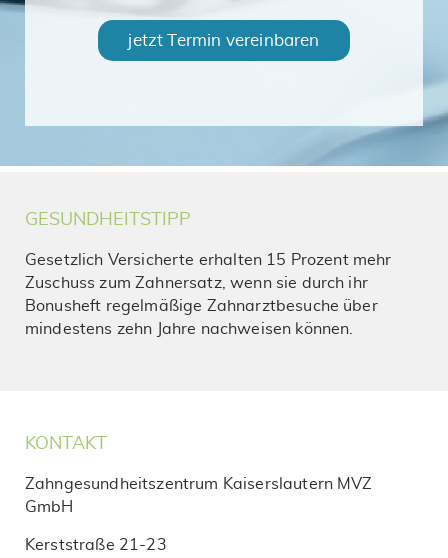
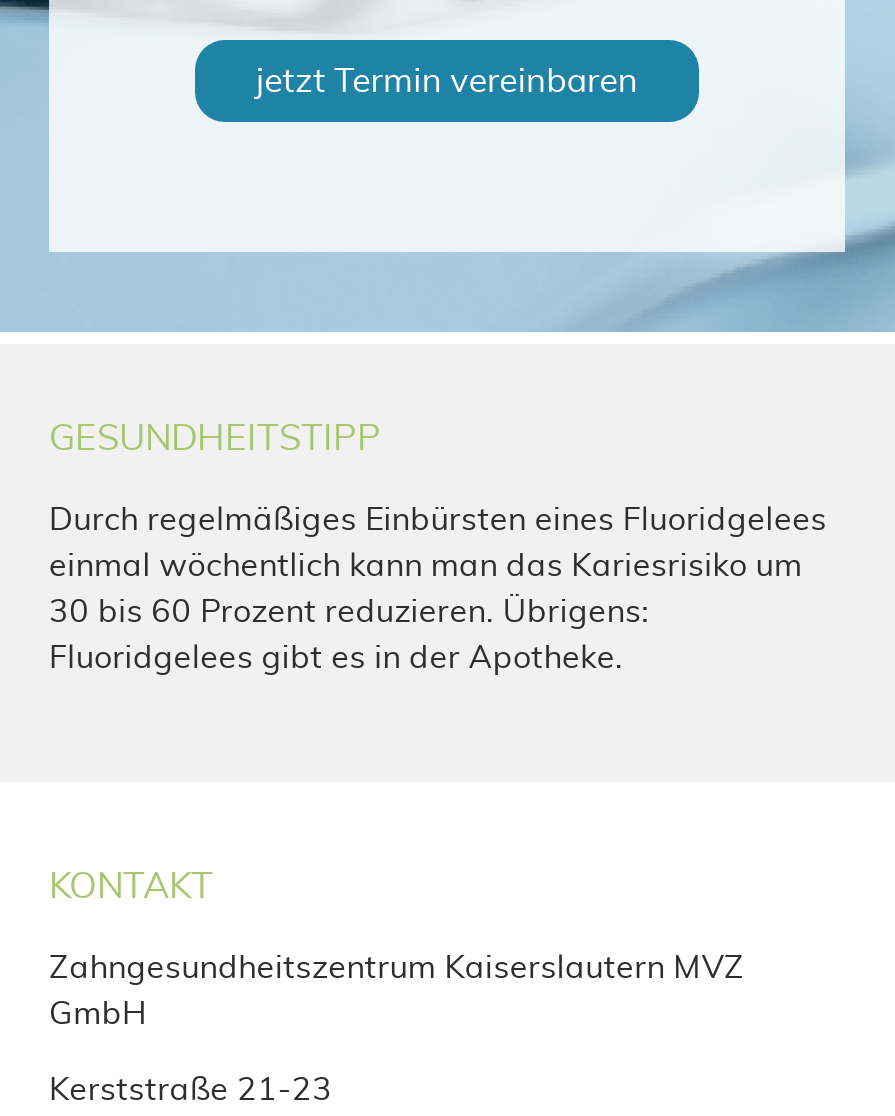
[25,252,392,337] Gesetzlich Versicherte erhalten 15 Prozent mehr | Zuschuss zum Zahnersatz, wenn sie durch ihr | Bonusheft regelmäßige Zahnarztbesuche über | mindestens zehn Jahre nachweisen können. -> [49,503,827,673] Durch regelmäßiges Einbürsten eines Fluoridgelees | einmal wöchentlich kann man das Kariesrisiko um | 30 bis 60 Prozent reduzieren. Übrigens: | Fluoridgelees gibt es in der Apotheke.

